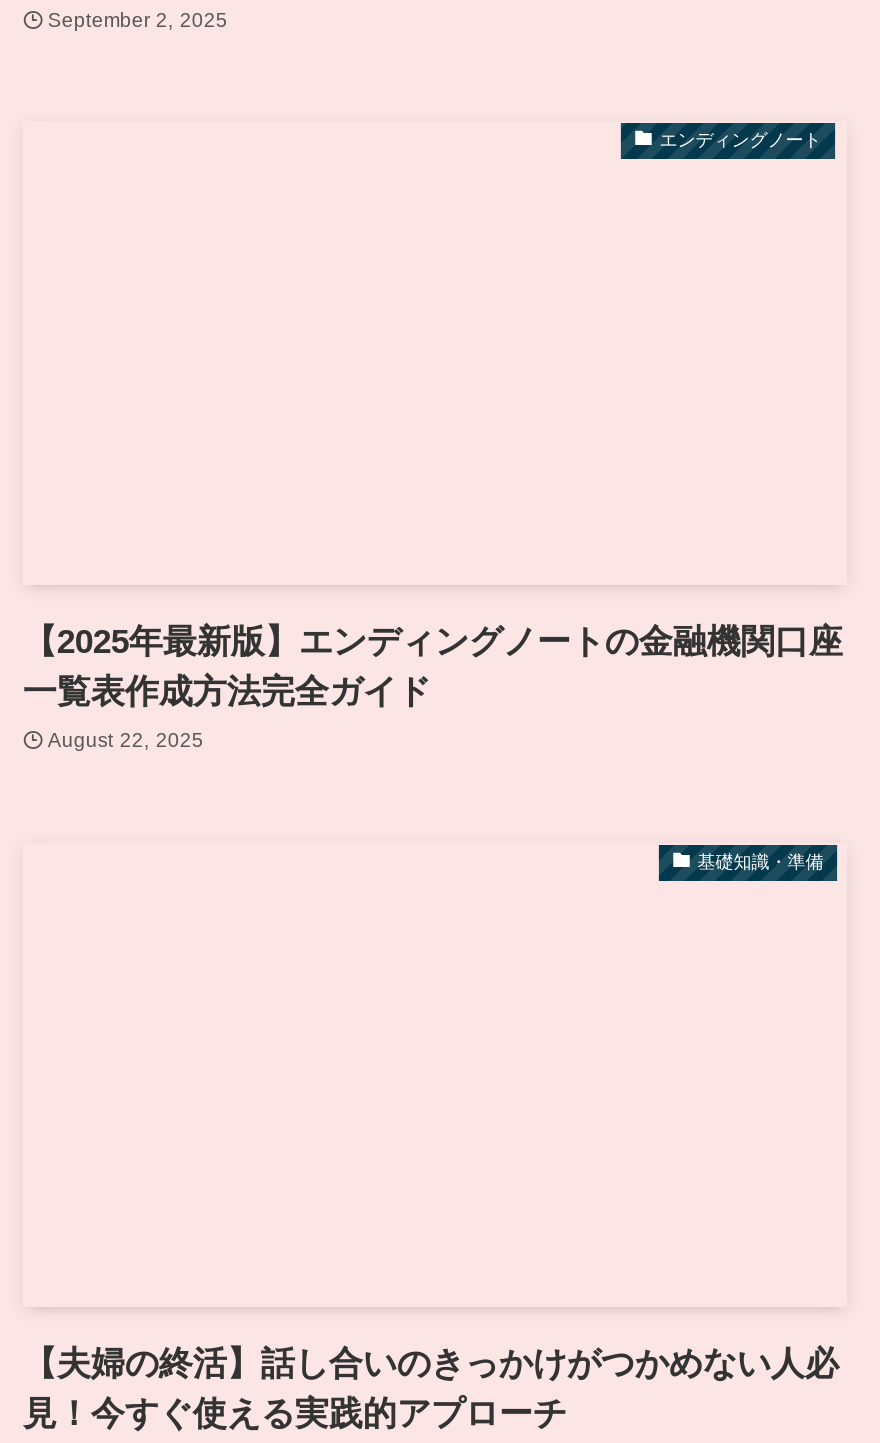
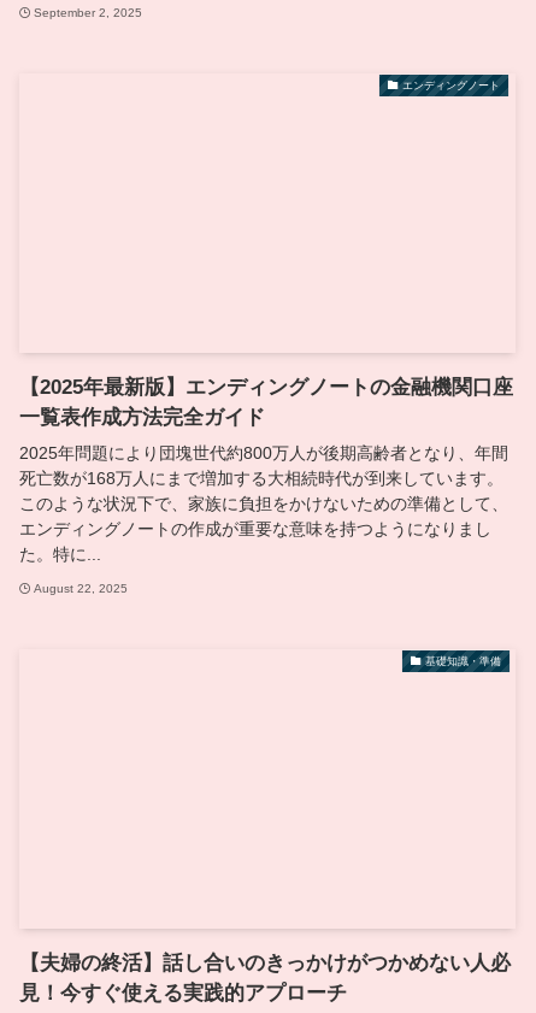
none -> [19,444,508,564] 2025年問題により団塊世代約800万人が後期高齢者となり、年間 | 死亡数が168万人にまで増加する大相続時代が到来しています。 | このような状況下で、家族に負担をかけないための準備として、 | エンディングノートの作成が重要な意味を持つようになりまし | た。特に...

